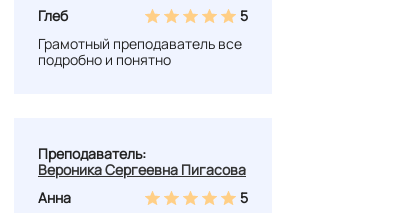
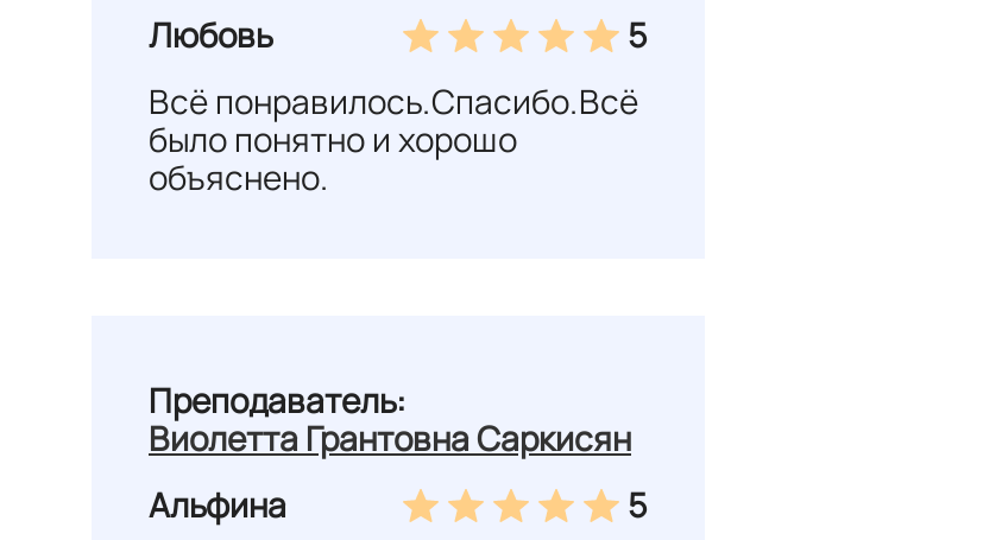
[38,6,68,25] Глеб -> [149,12,272,57] Любовь
[38,34,242,69] Грамотный преподаватель все | подробно и понятно -> [149,78,638,199] Всё понравилось.Спасибо.Всё | было понятно и хорошо | объяснено.
[38,160,246,179] Вероника Сергеевна Пигасова -> [149,415,631,460] Виолетта Грантовна Саркисян
[38,188,71,207] Анна -> [149,482,286,527] Альфина

